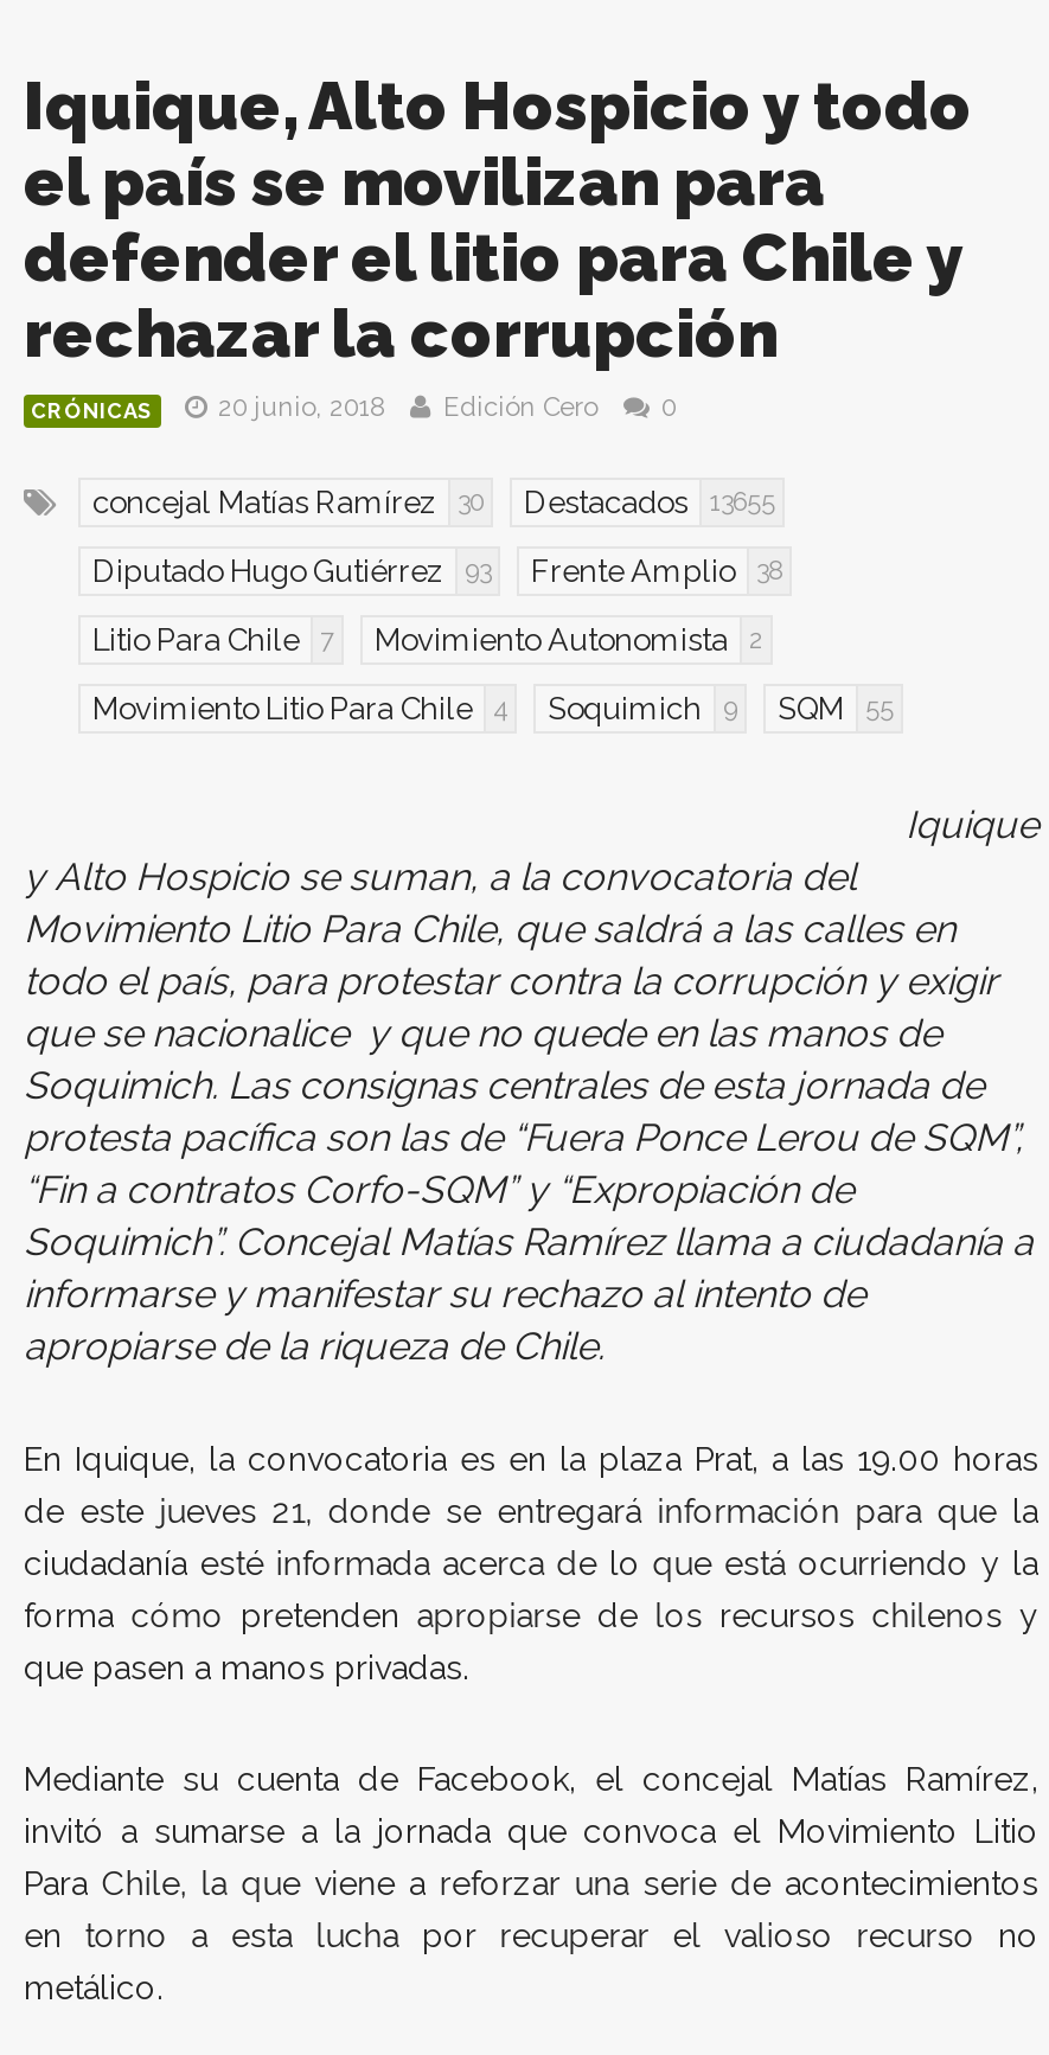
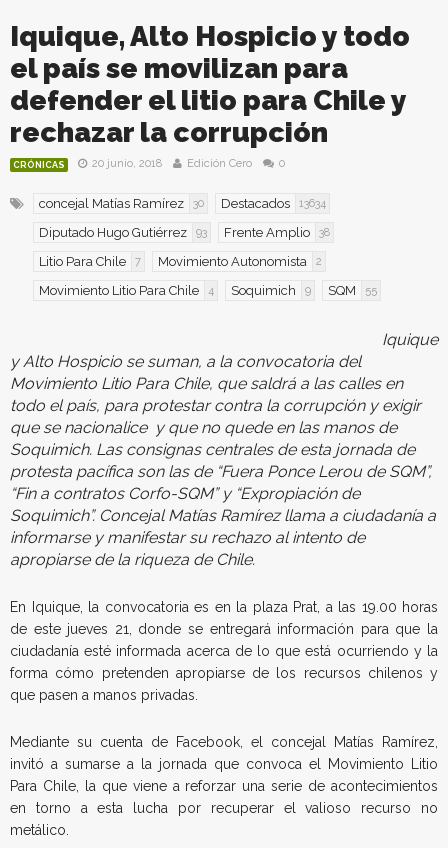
[92,485,775,520] concejal Matías Ramírez 30 Destacados 13655 -> [39,196,326,211] concejal Matías Ramírez 30 Destacados 13634

